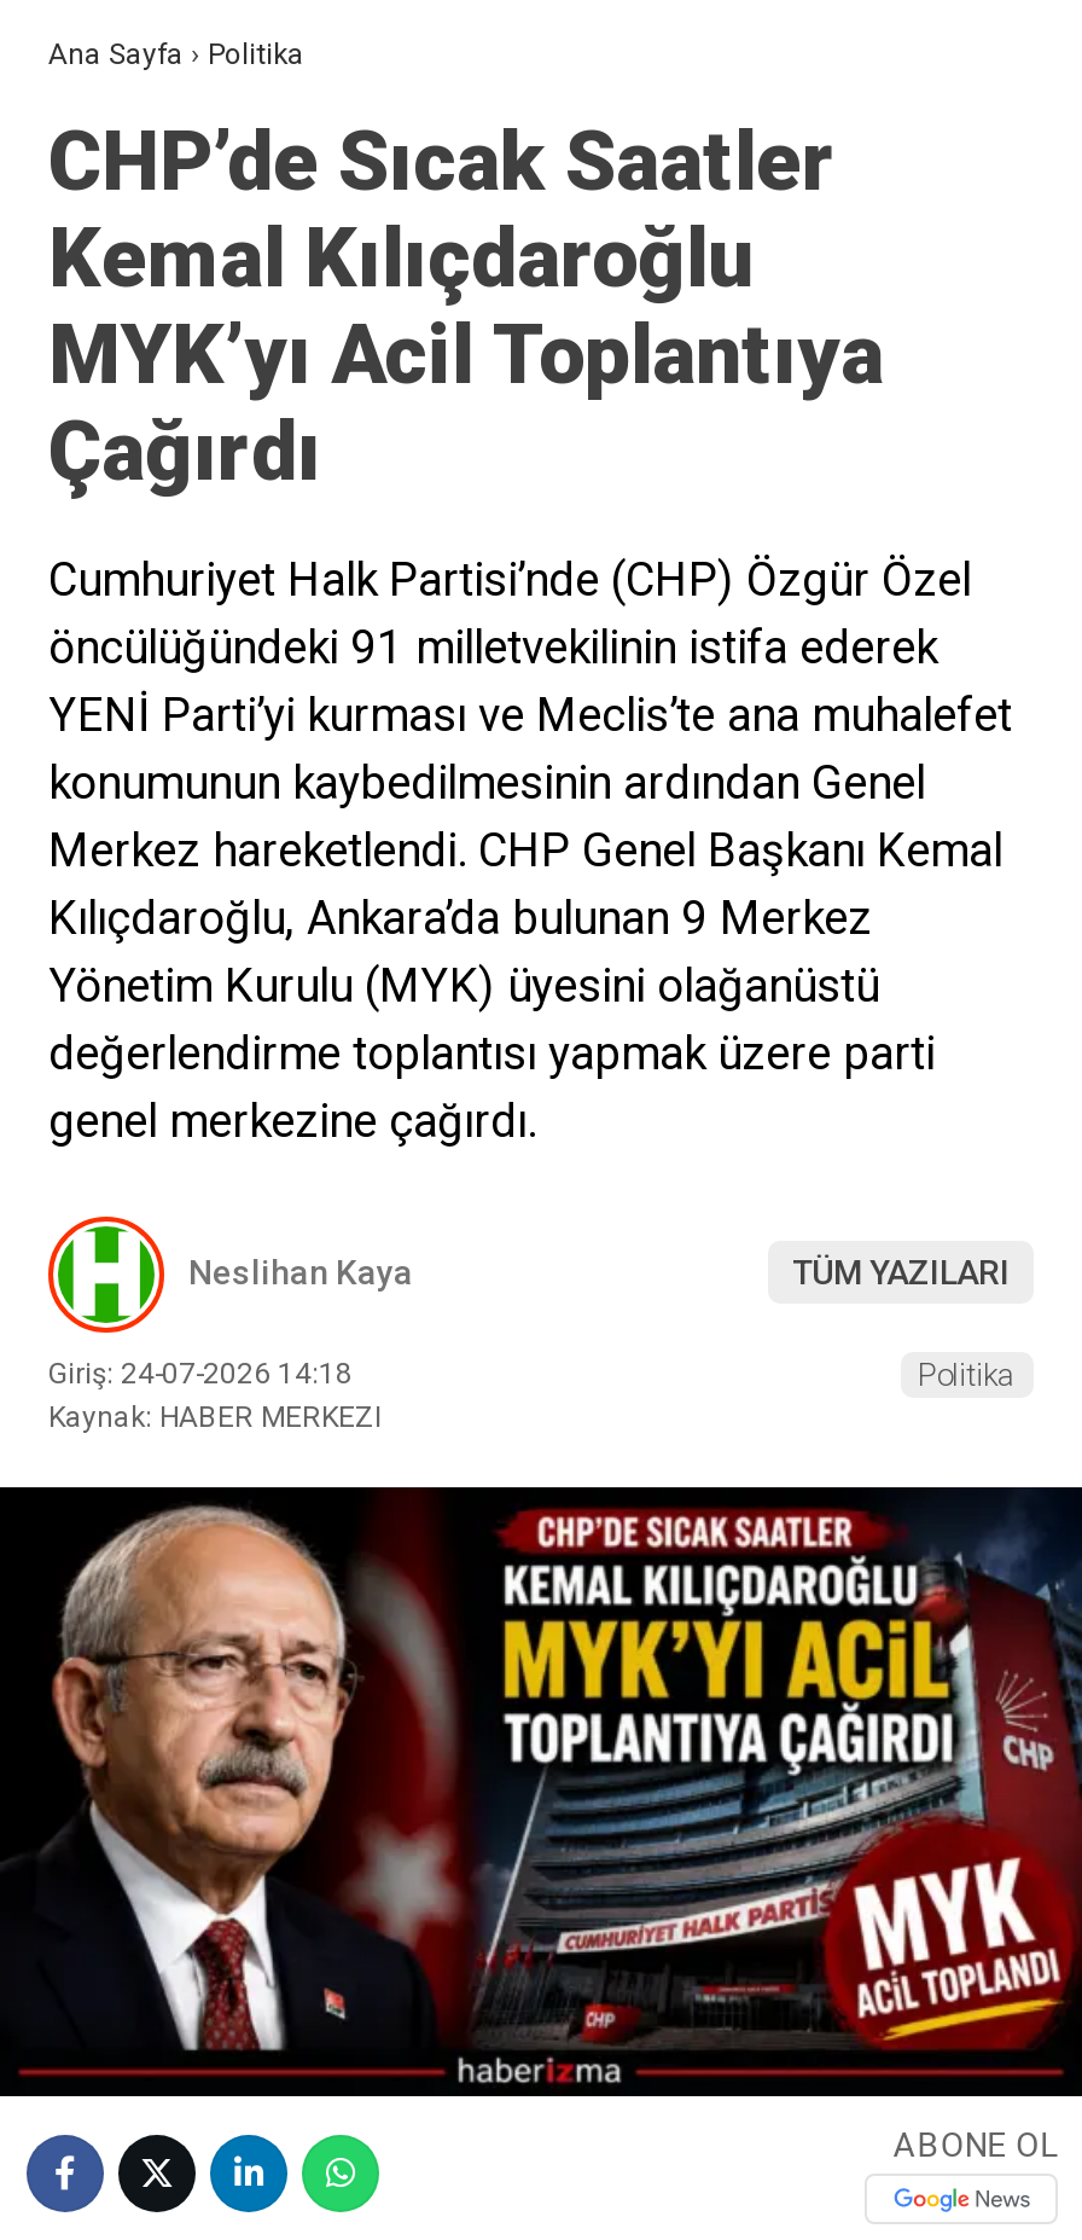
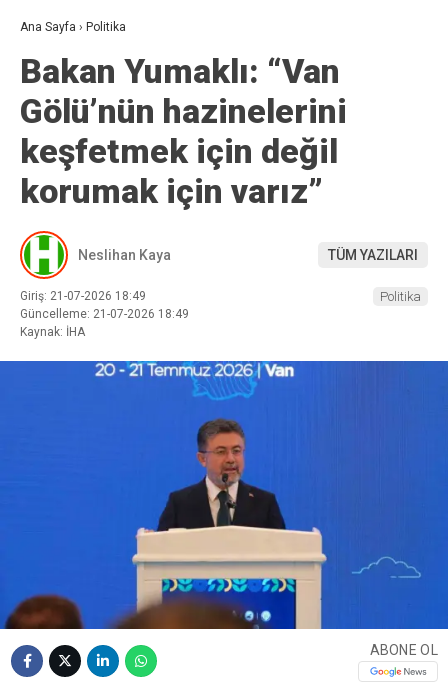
[48,112,1012,1149] CHP’de Sıcak Saatler | Kemal Kılıçdaroğlu | MYK’yı Acil Toplantıya | Çağırdı | Cumhuriyet Halk Partisi’nde (CHP) Özgür Özel | öncülüğündeki 91 milletvekilinin istifa ederek | YENİ Parti’yi kurması ve Meclis’te ana muhalefet | konumunun kaybedilmesinin ardından Genel | Merkez hareketlendi. CHP Genel Başkanı Kemal | Kılıçdaroğlu, Ankara’da bulunan 9 Merkez | Yönetim Kurulu (MYK) üyesini olağanüstü | değerlendirme toplantısı yapmak üzere parti | genel merkezine çağırdı. -> [20,51,347,211] Bakan Yumaklı: “Van | Gölü’nün hazinelerini | keşfetmek için değil | korumak için varız”
moved [188,1253,1017,1392] -> [78,246,421,304]: Neslihan Kaya | TÜM YAZILARI | Politika
[48,1356,382,1433] Giriş: 24-07-2026 14:18 | Kaynak: HABER MERKEZI -> [20,289,189,339] Giriş: 21-07-2026 18:49 | Güncelleme: 21-07-2026 18:49 | Kaynak: İHA
[7,1485,1075,2099] [image] -> [3,360,445,630] [image]

